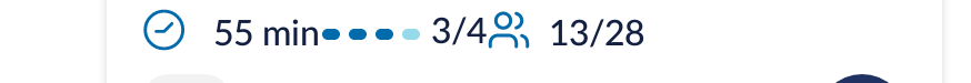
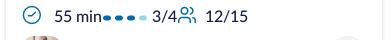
[422,10,644,51] 3/4 13/28 -> [148,7,248,25] 3/4 12/15

